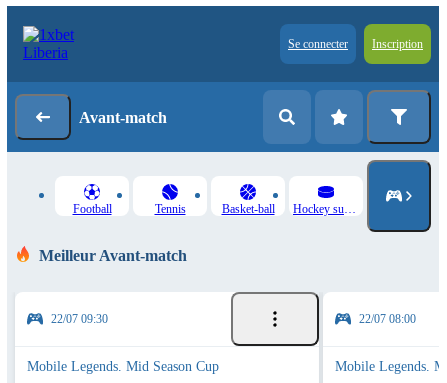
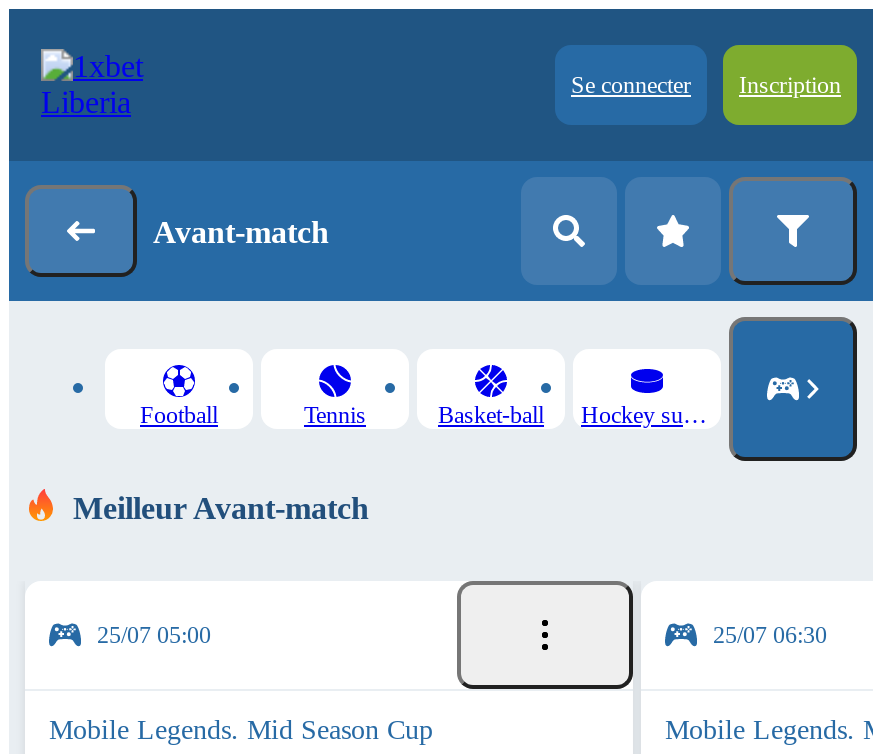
[51,312,108,326] 22/07 09:30 -> [97,621,211,649] 25/07 05:00
[359,312,416,326] 22/07 08:00 -> [713,621,827,649] 25/07 06:30

